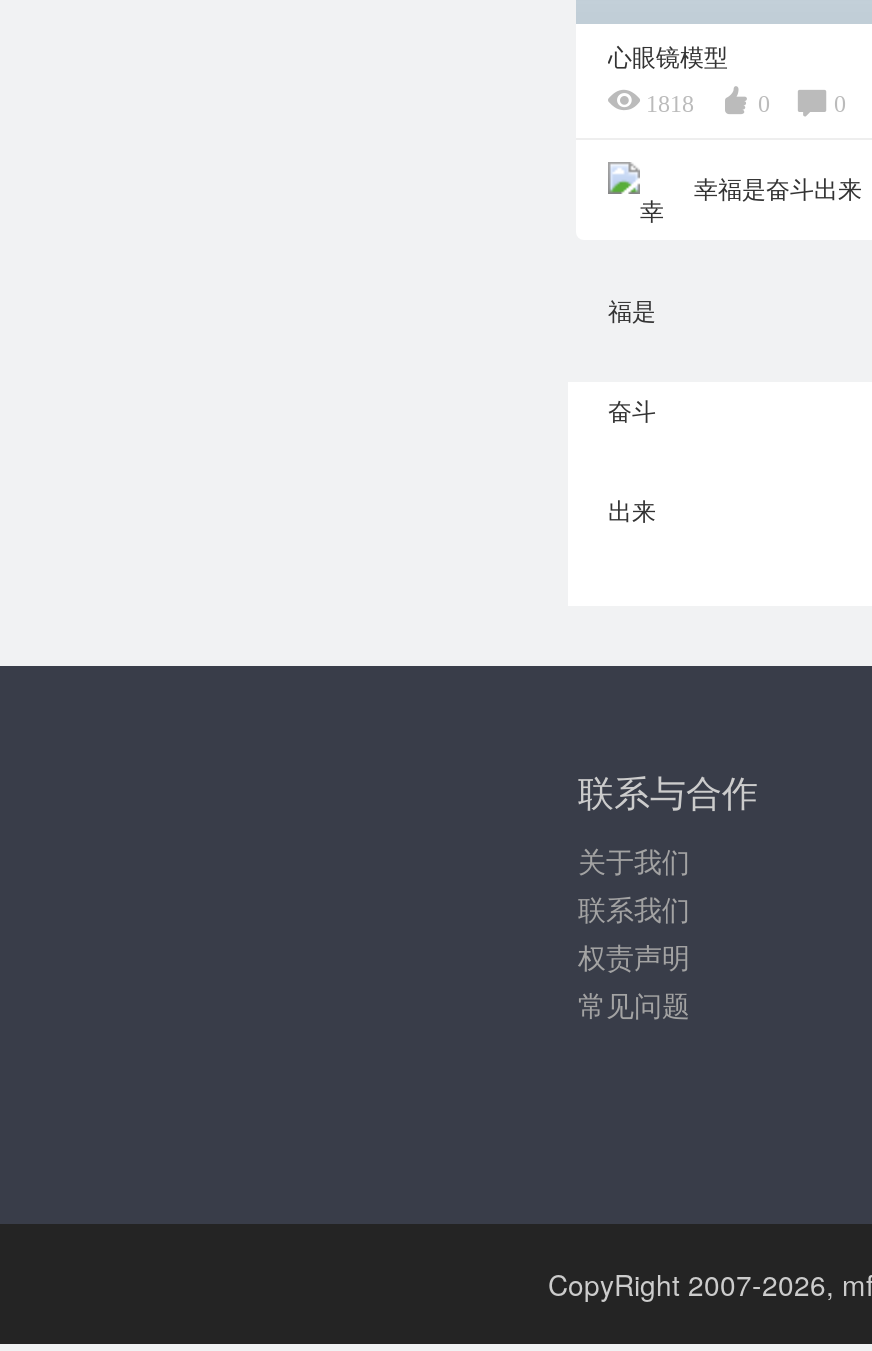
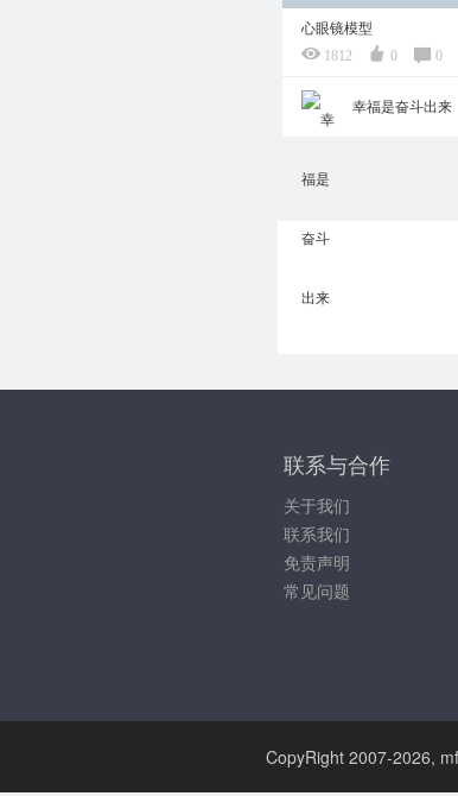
[646,90,694,118] 1818 -> [324,48,352,64] 1812
[578,936,690,976] 权责声明 -> [284,550,350,574] 免责声明

